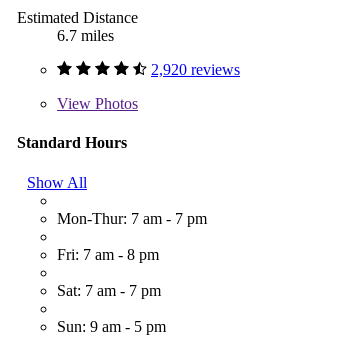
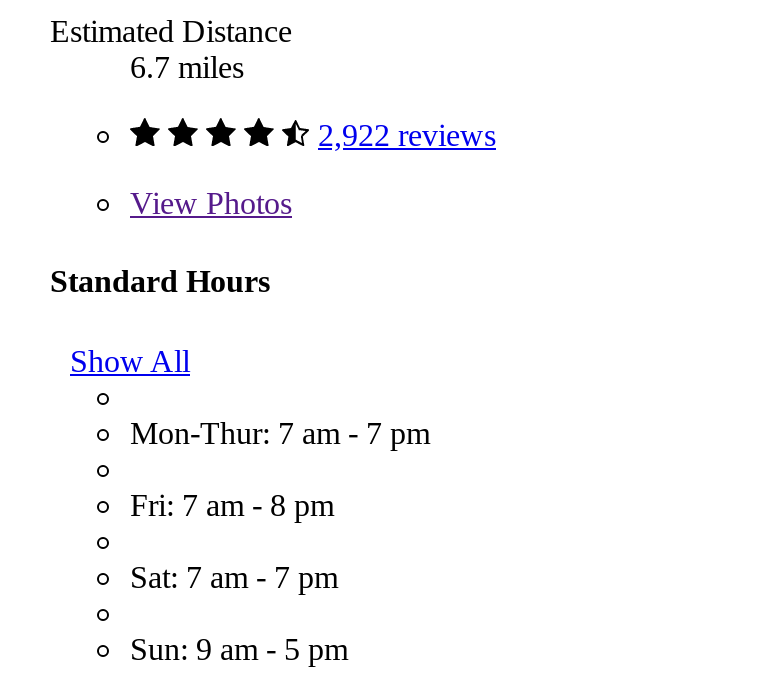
[151,61,240,78] 2,920 reviews -> [318,118,496,152] 2,922 reviews

